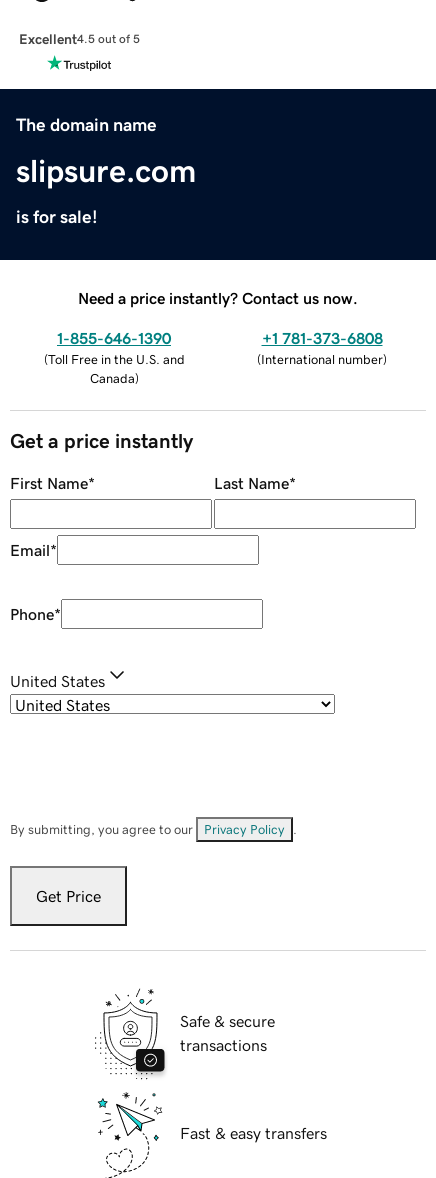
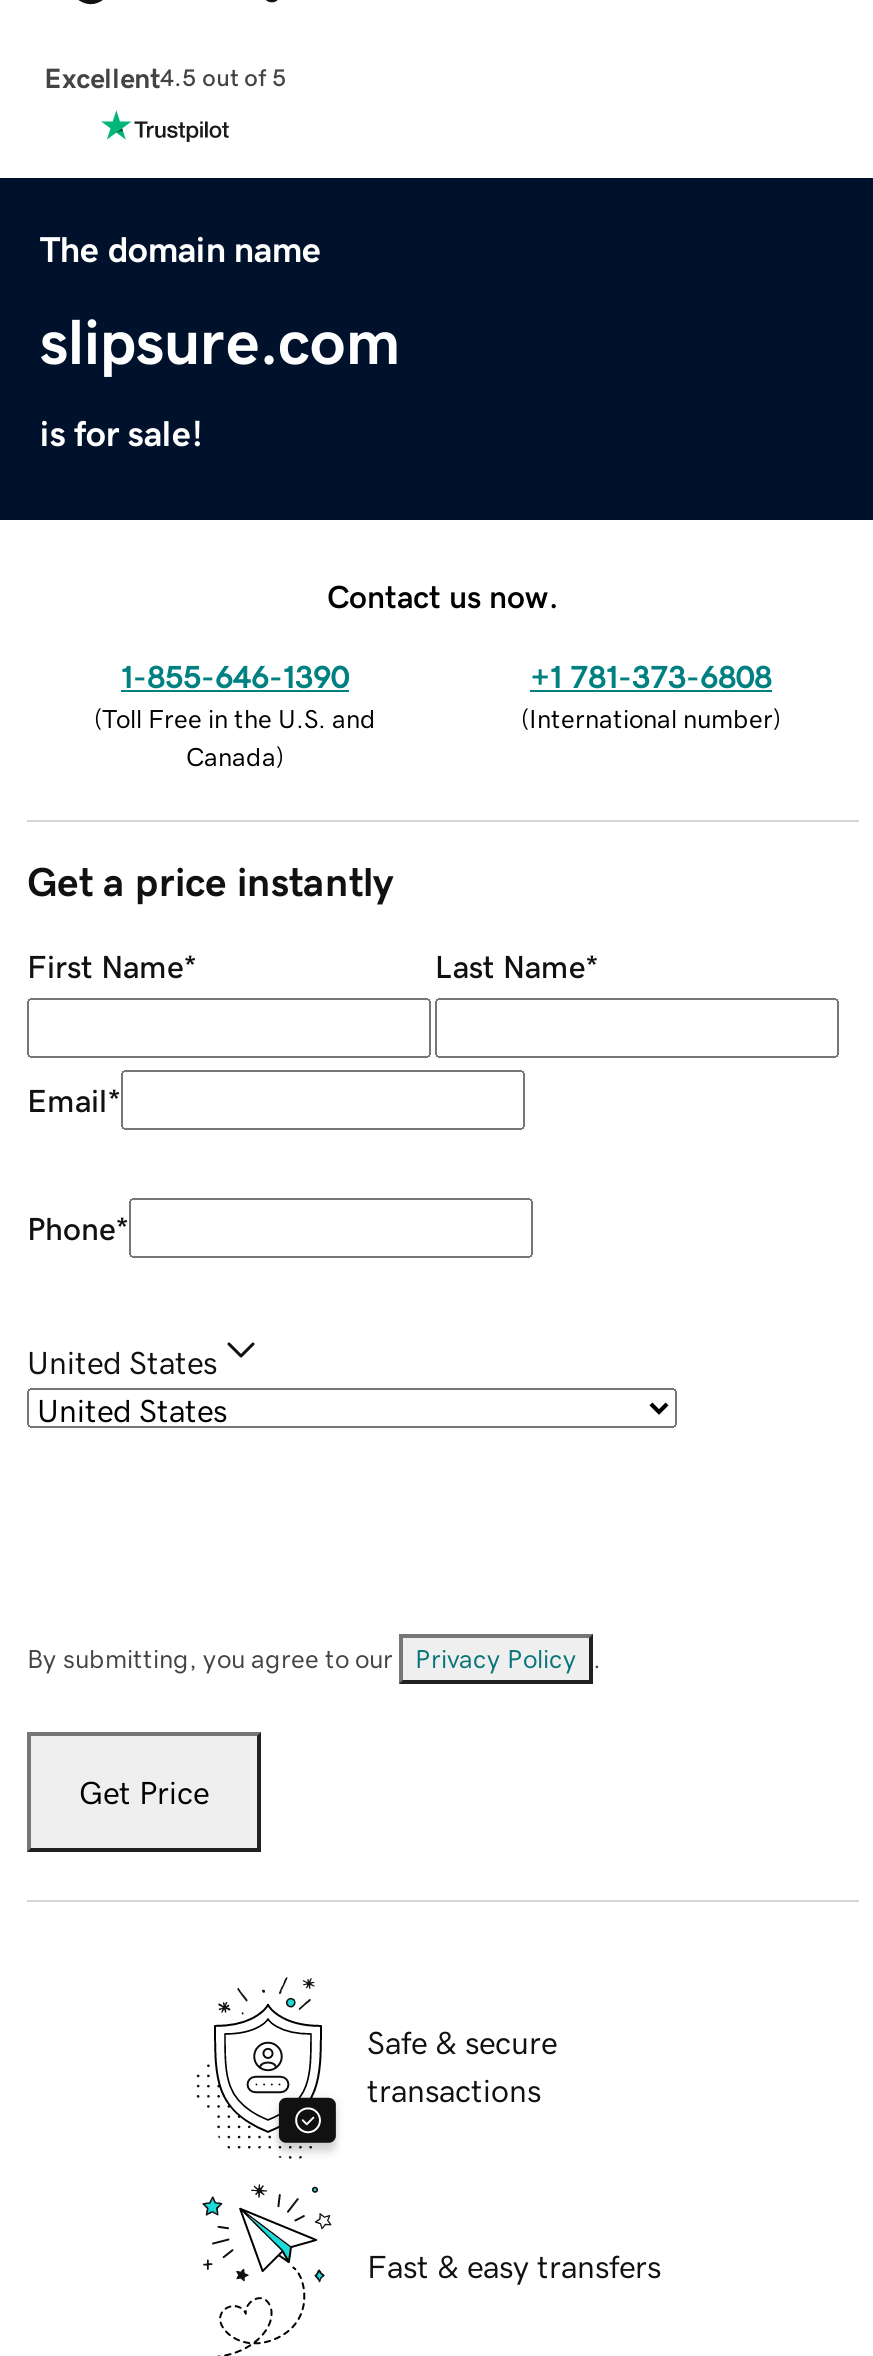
[78,290,358,306] Need a price instantly? Contact us now. -> [327,579,559,611] Contact us now.

